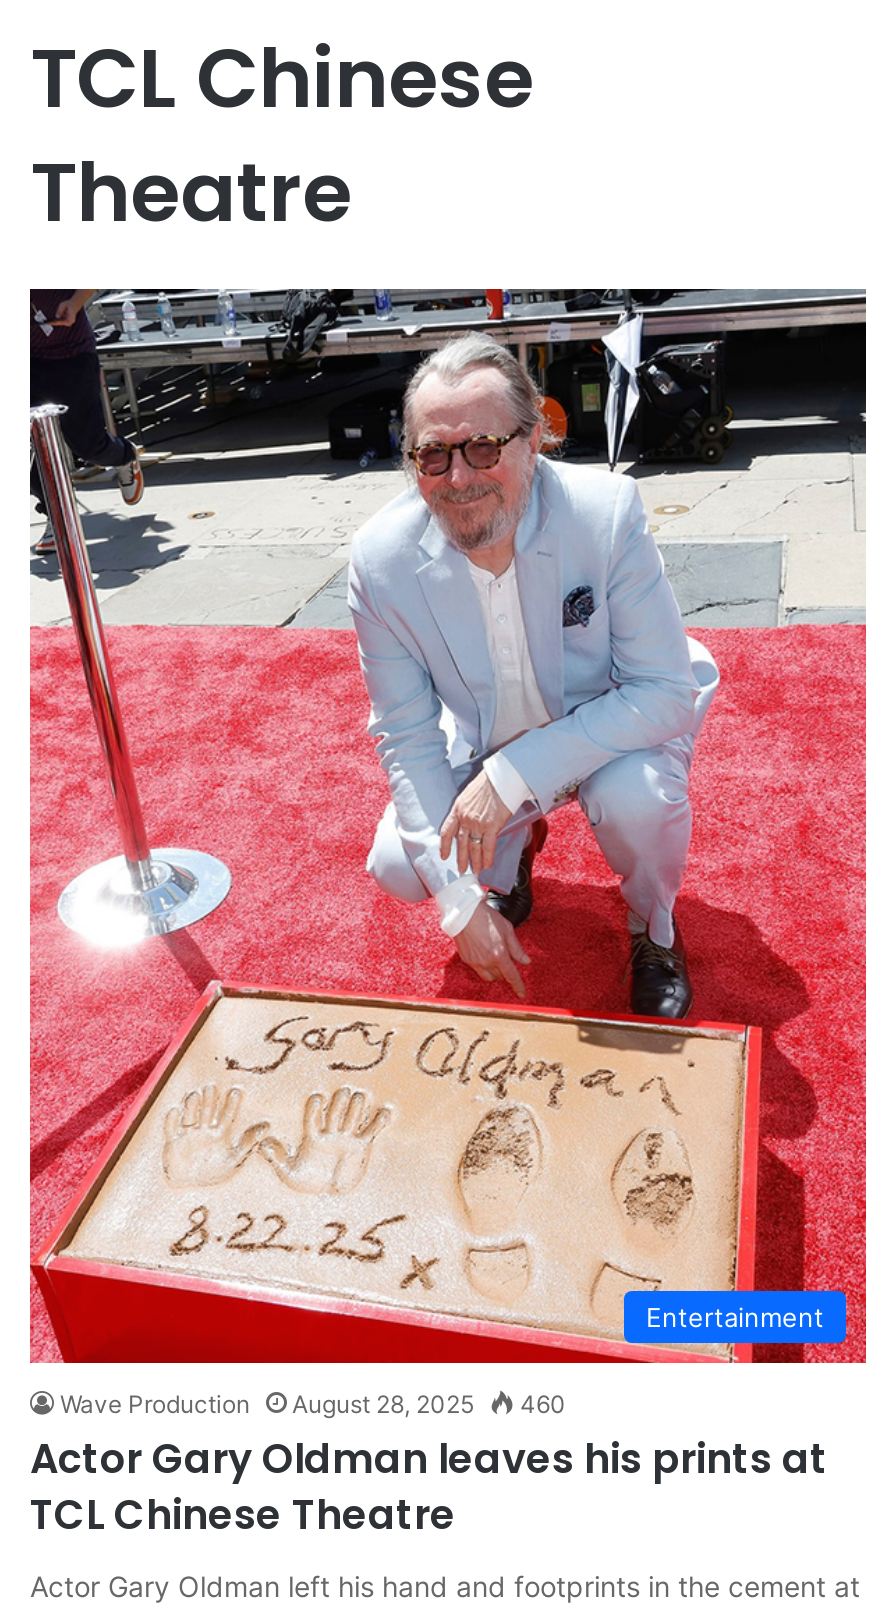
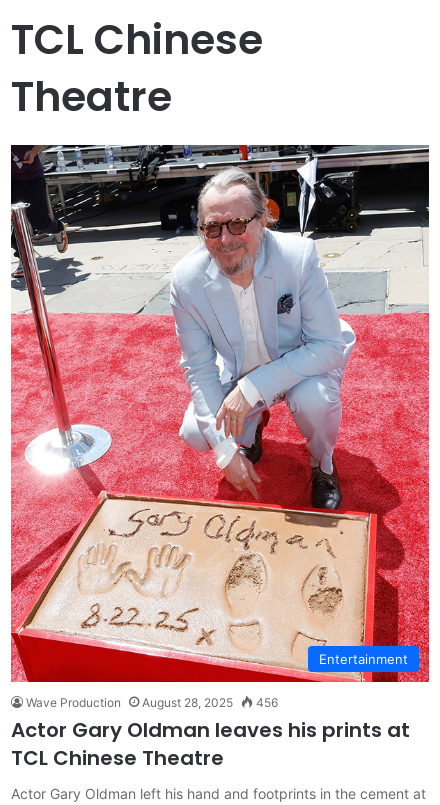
[60,1388,566,1418] Wave Production August 28, 2025 460 -> [26,695,278,710] Wave Production August 28, 2025 456

